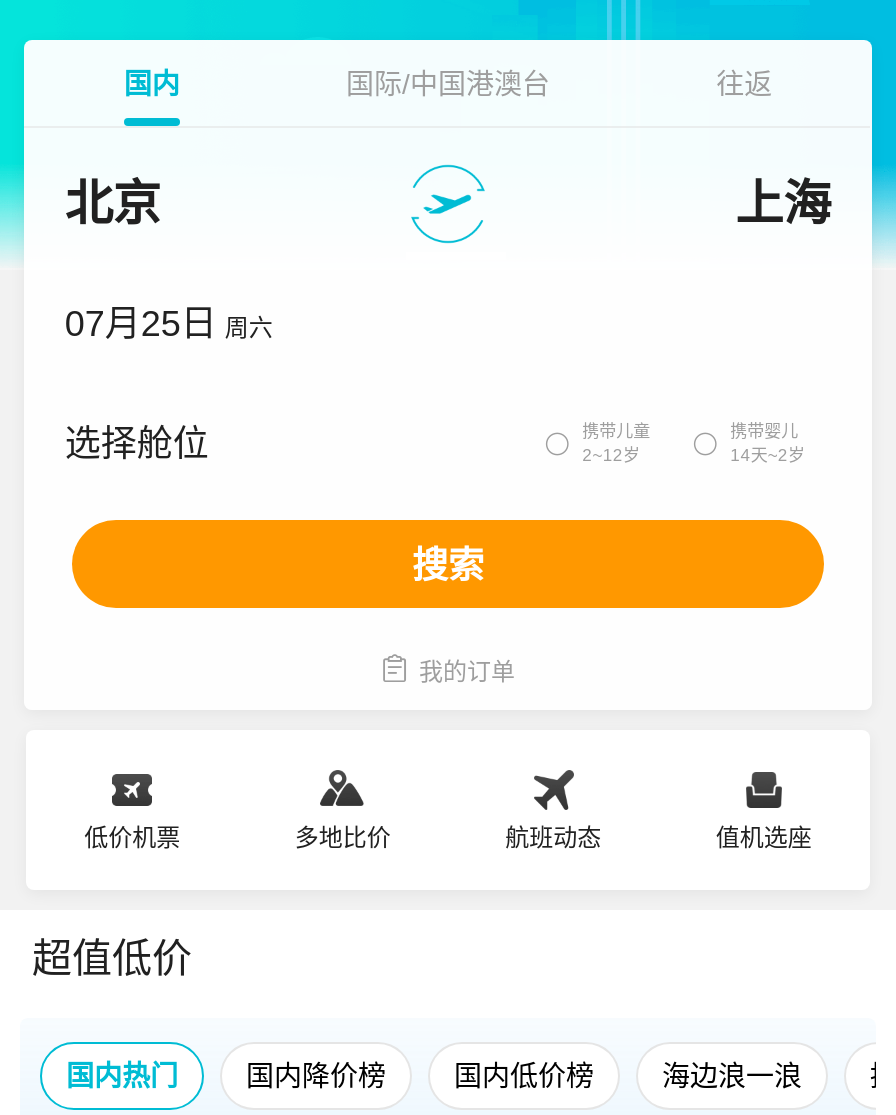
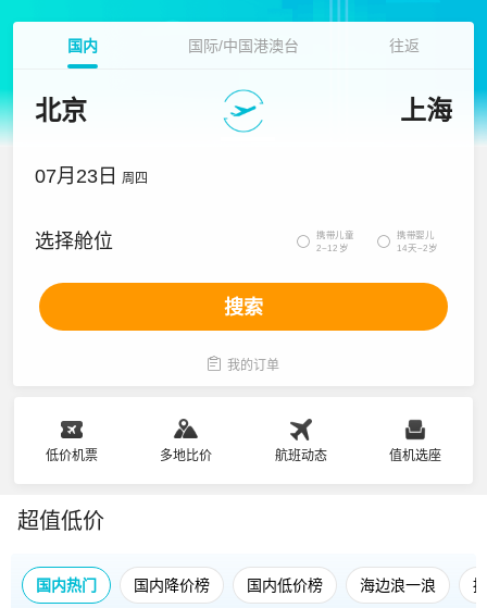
[65,304,273,344] 07月25日 周六 -> [35,165,148,187] 07月23日 周四

